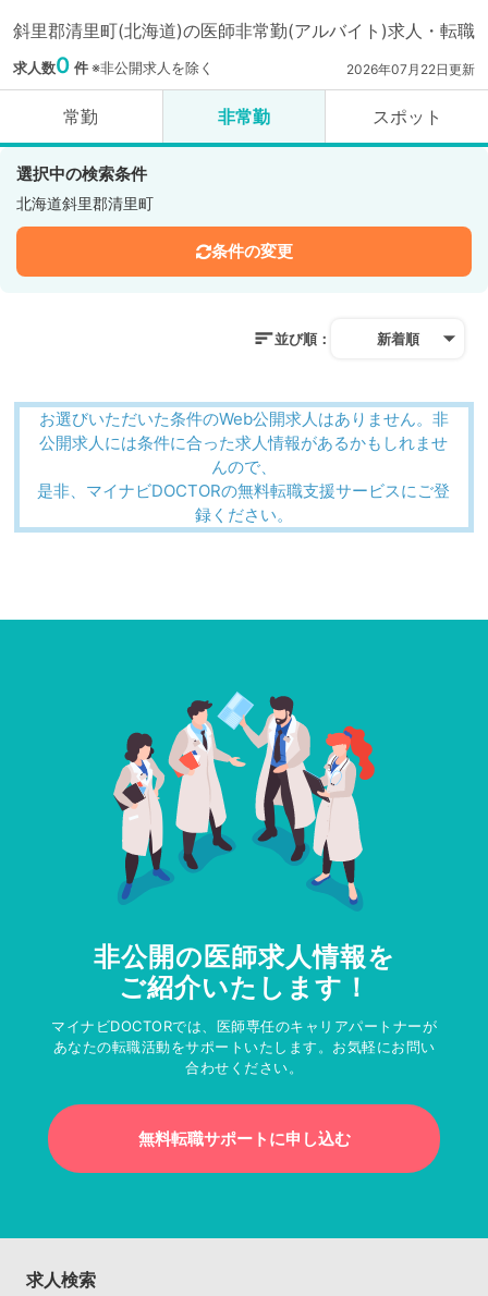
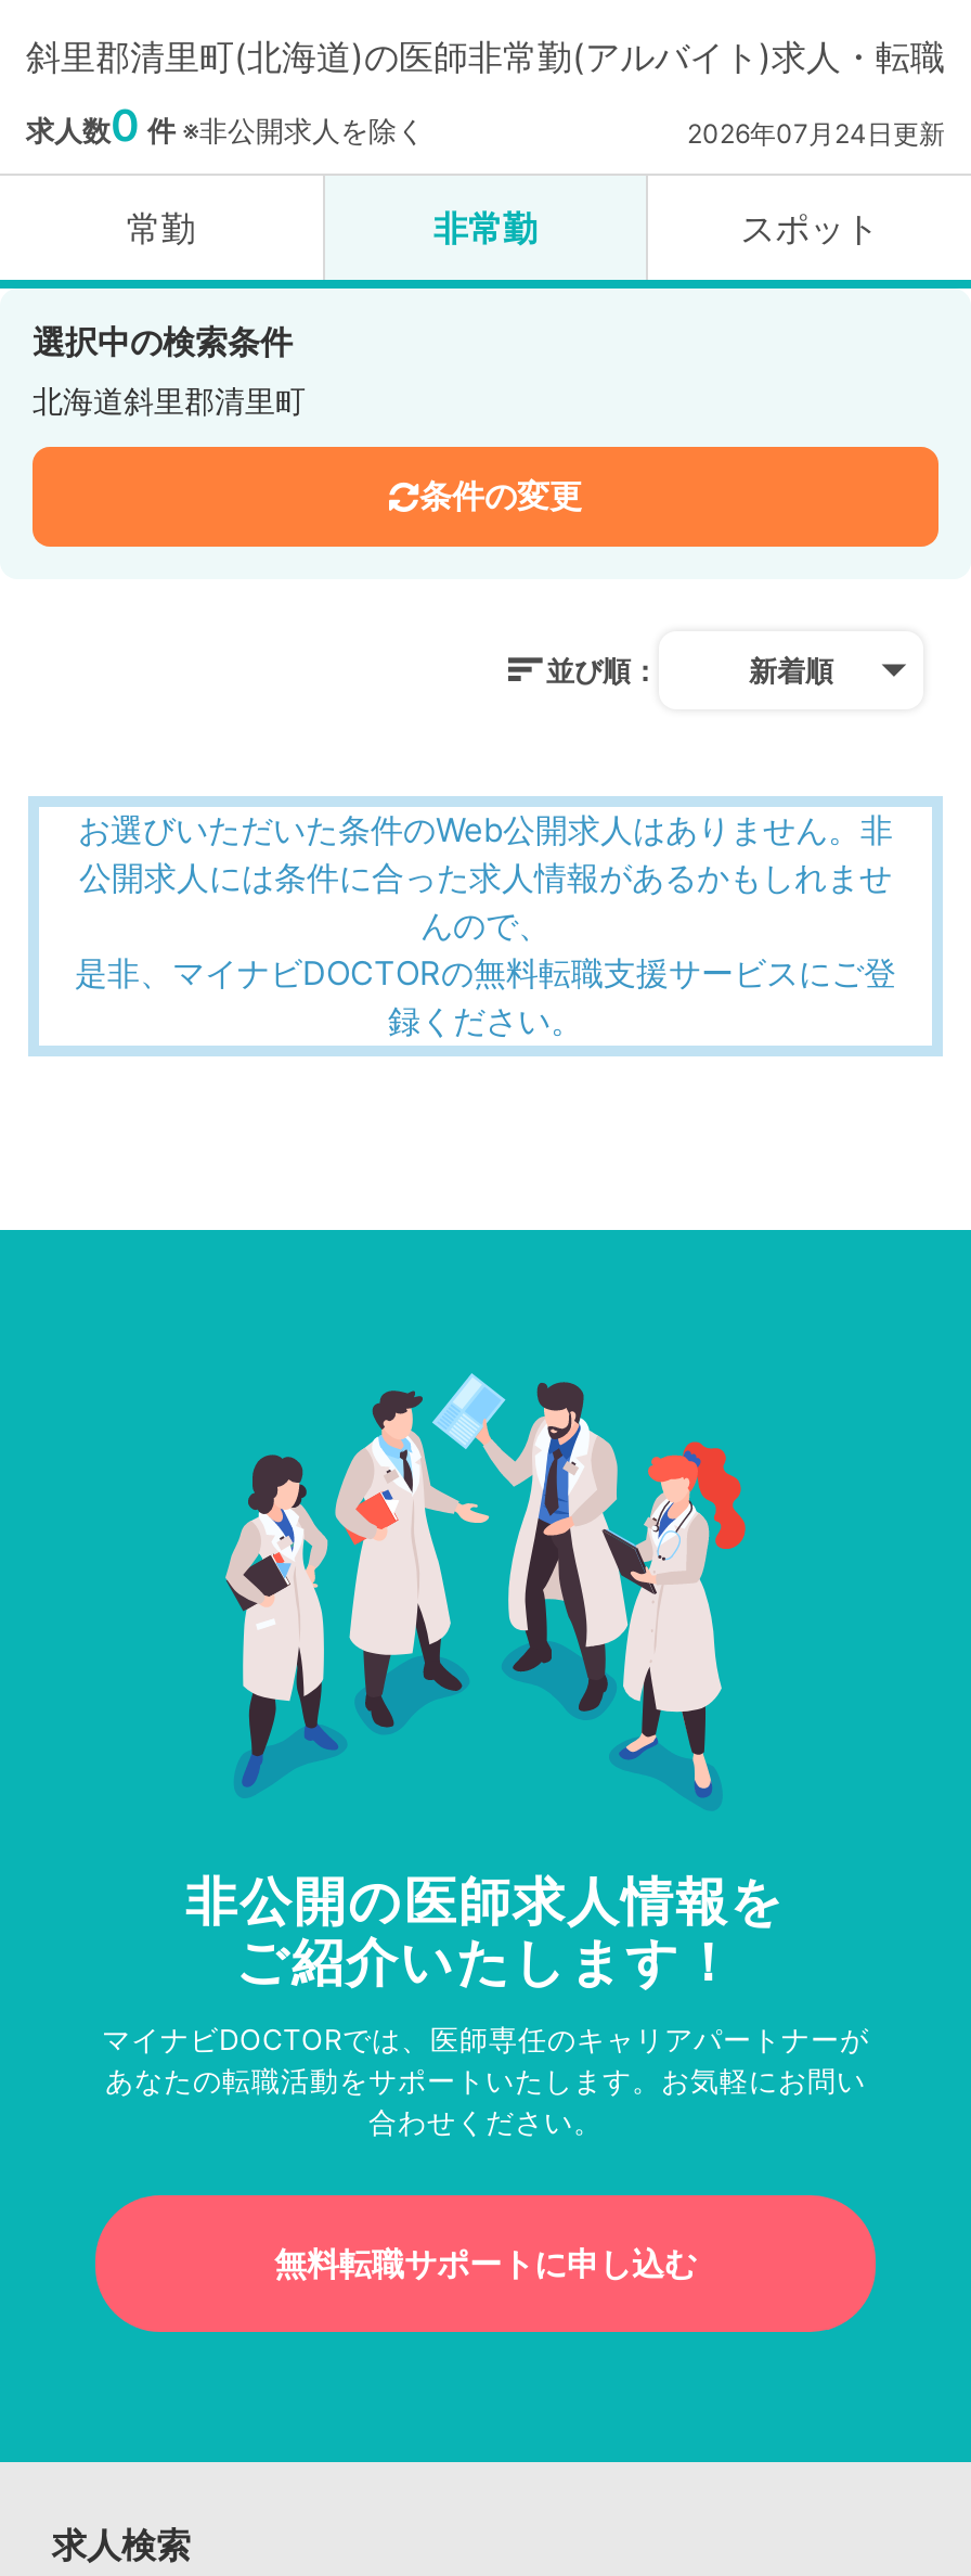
[346,61,475,77] 2026年07月22日更新 -> [687,117,945,150] 2026年07月24日更新

